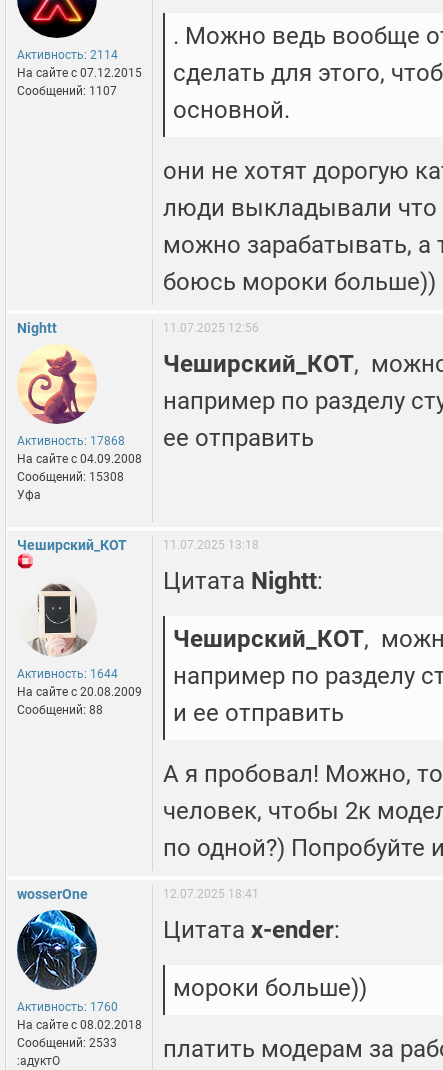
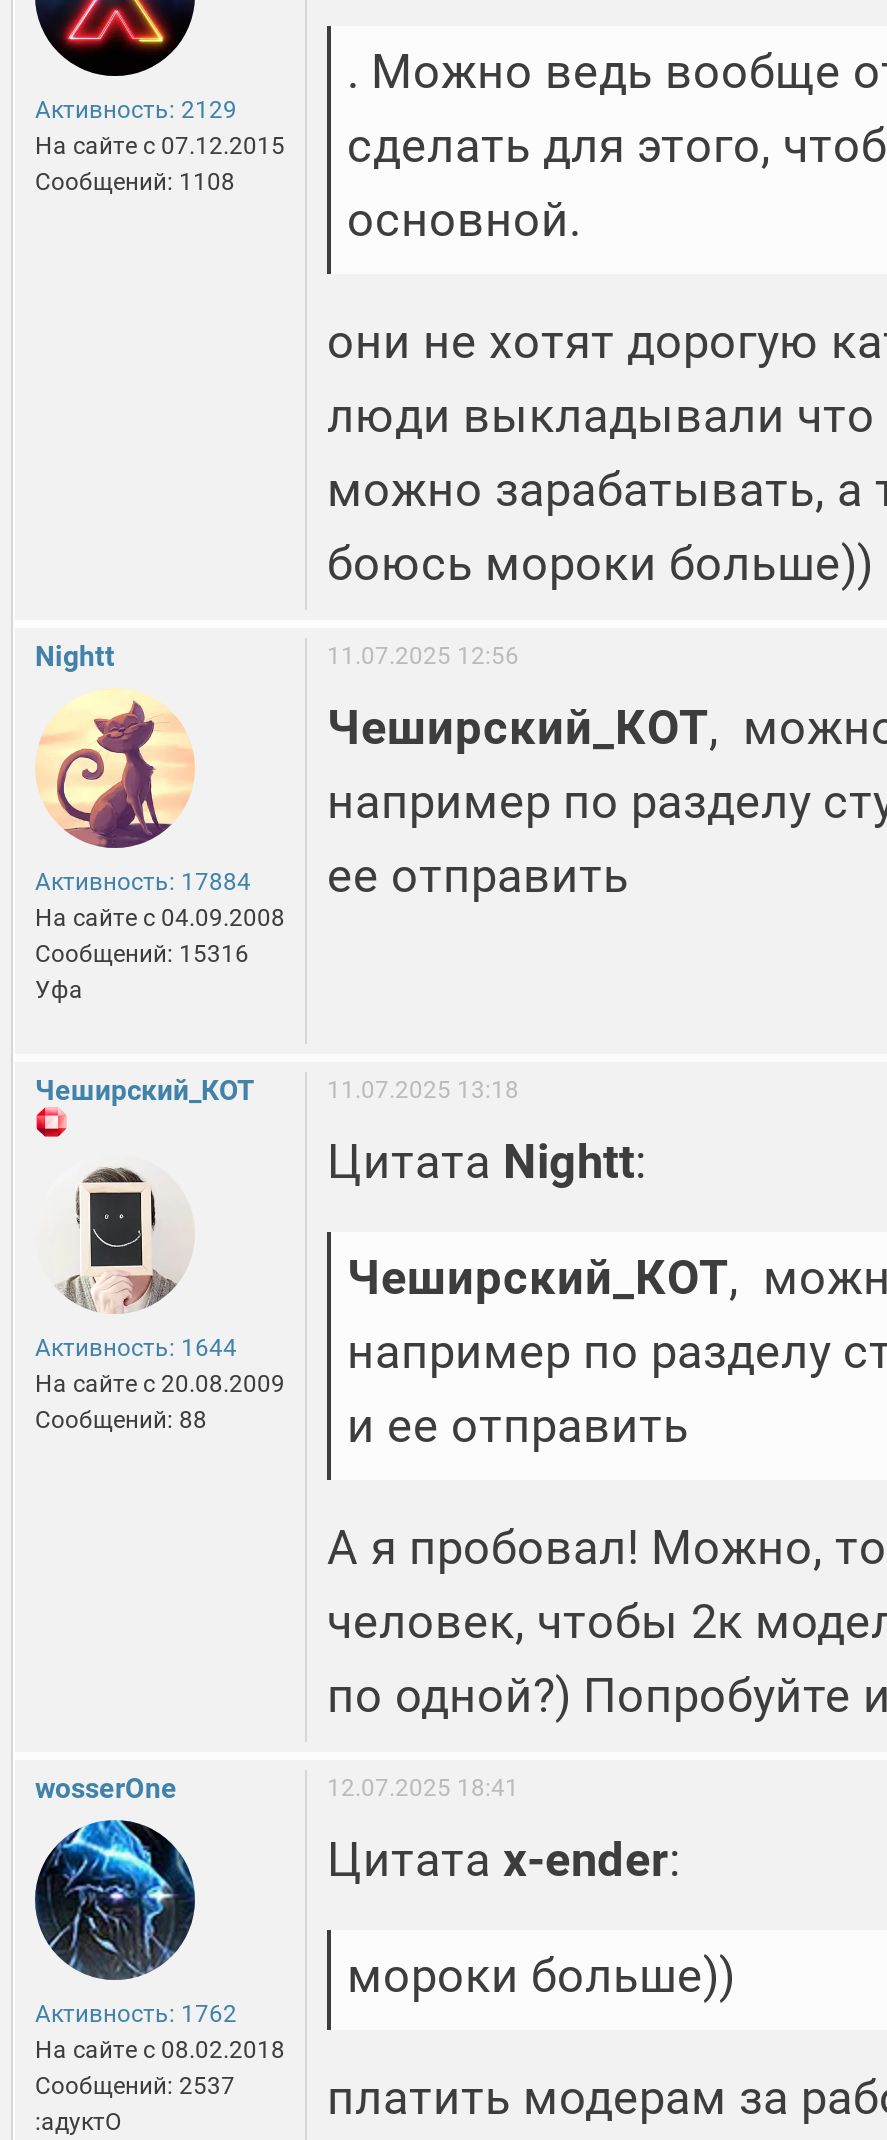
[17,48,118,62] Активность: 2114 -> [35,97,237,125] Активность: 2129
[17,84,117,98] Сообщений: 1107 -> [35,169,235,197] Сообщений: 1108
[17,434,125,448] Активность: 17868 -> [35,869,251,897] Активность: 17884
[17,470,124,484] Сообщений: 15308 -> [35,941,249,969] Сообщений: 15316
[17,1000,118,1014] Активность: 1760 -> [35,2001,237,2029] Активность: 1762
[17,1036,117,1050] Сообщений: 2533 -> [35,2073,235,2101] Сообщений: 2537

